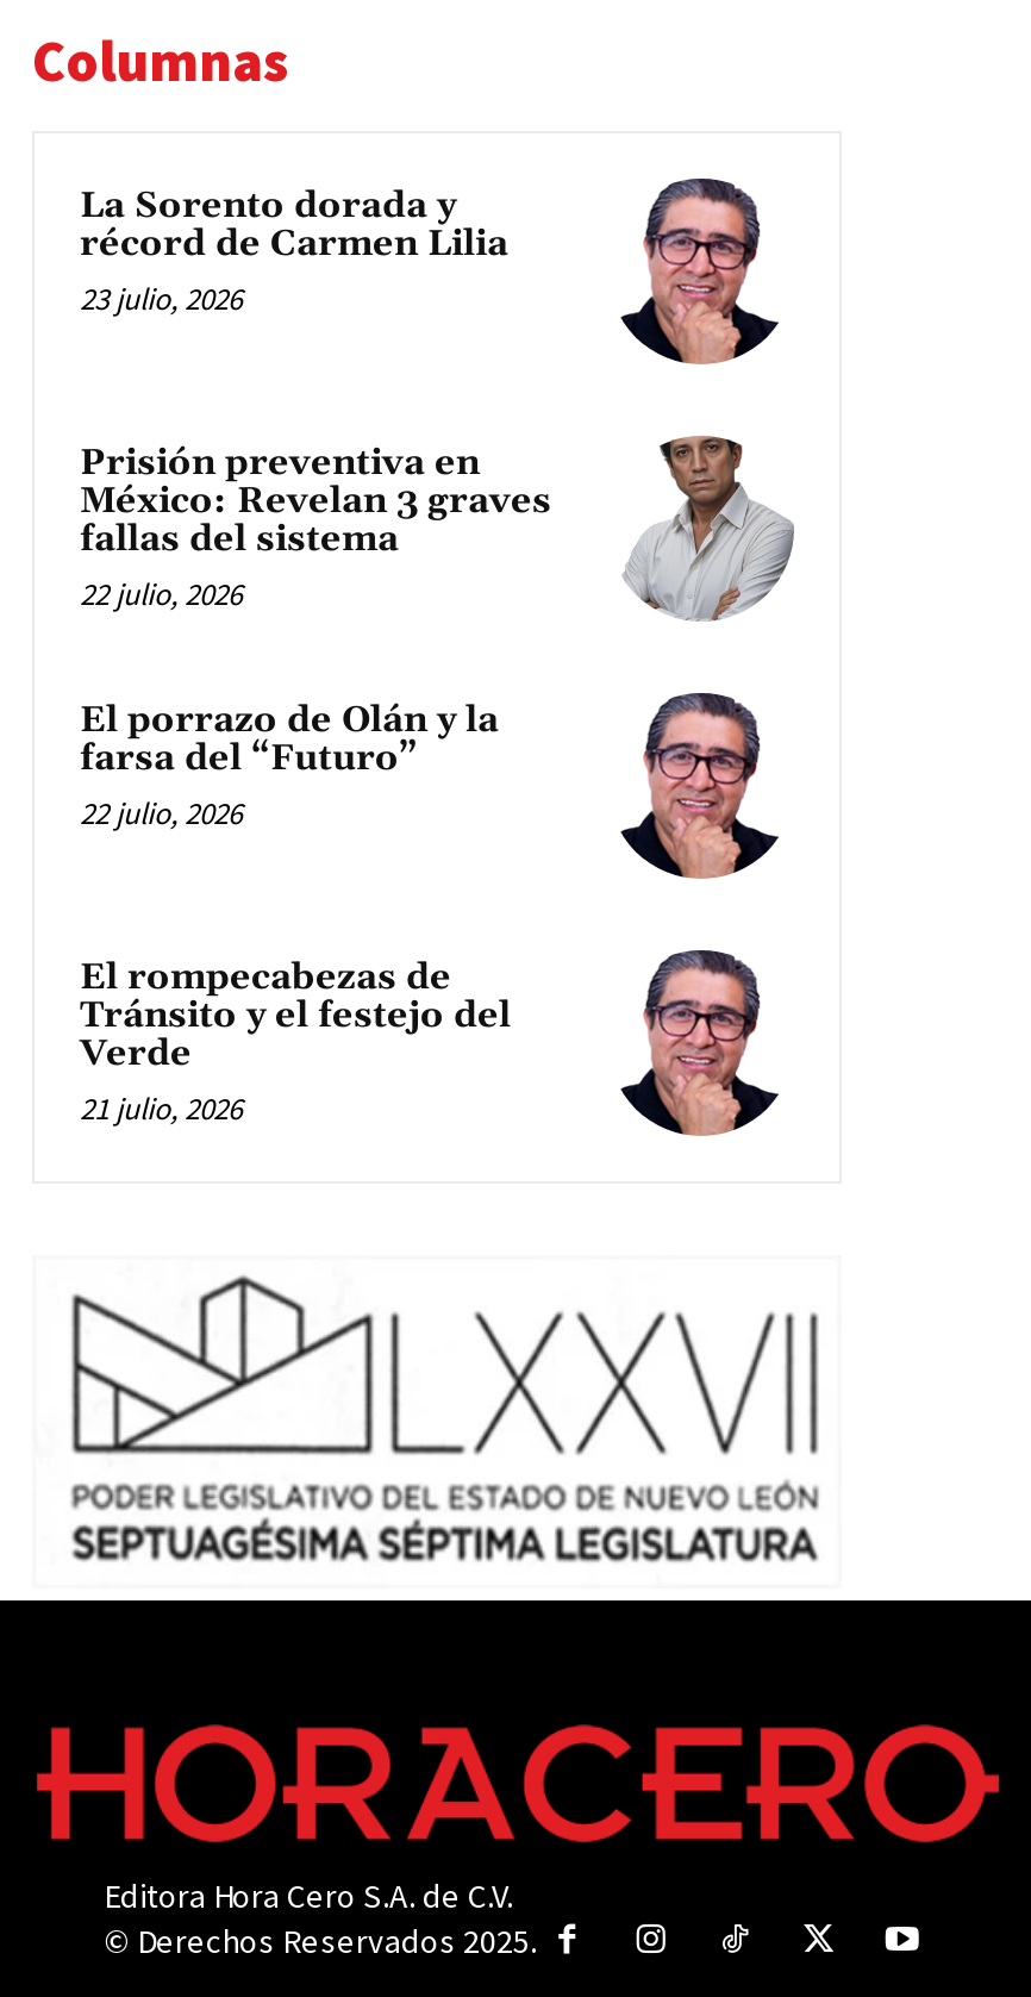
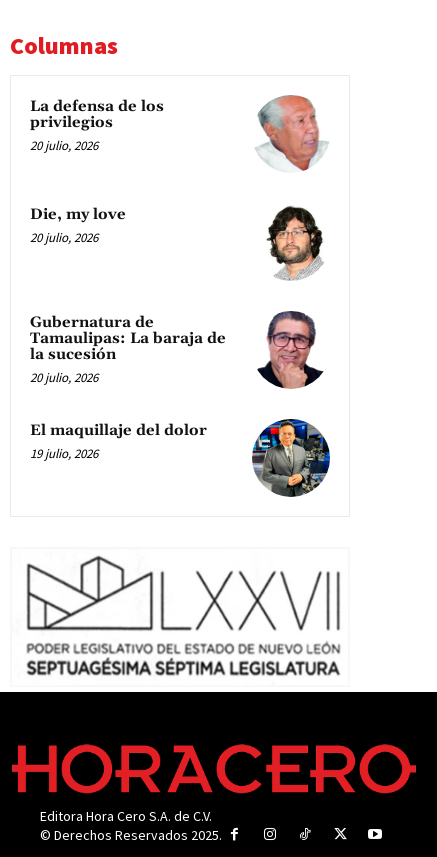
[80,182,508,318] La Sorento dorada y | récord de Carmen Lilia | 23 julio, 2026 -> [30,97,164,154] La defensa de los | privilegios | 20 julio, 2026
[620,176,787,364] [image] -> [255,95,329,172] [image]
[80,440,551,614] Prisión preventiva en | México: Revelan 3 graves | fallas del sistema | 22 julio, 2026 -> [30,205,126,246] Die, my love | 20 julio, 2026
[623,433,796,619] [image] -> [259,203,330,279] [image]
[80,697,499,833] El porrazo de Olán y la | farsa del “Futuro” | 22 julio, 2026 -> [30,313,226,386] Gubernatura de | Tamaulipas: La baraja de | la sucesión | 20 julio, 2026
[80,954,511,1128] El rompecabezas de | Tránsito y el festejo del | Verde | 21 julio, 2026 -> [30,421,207,462] El maquillaje del dolor | 19 julio, 2026
[608,953,794,1136] [image] -> [251,420,331,498] [image]

